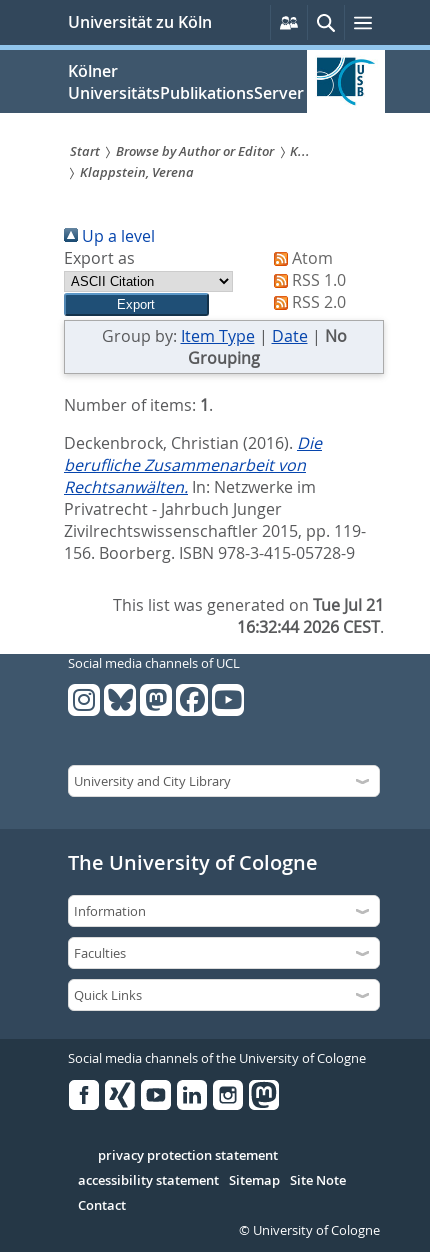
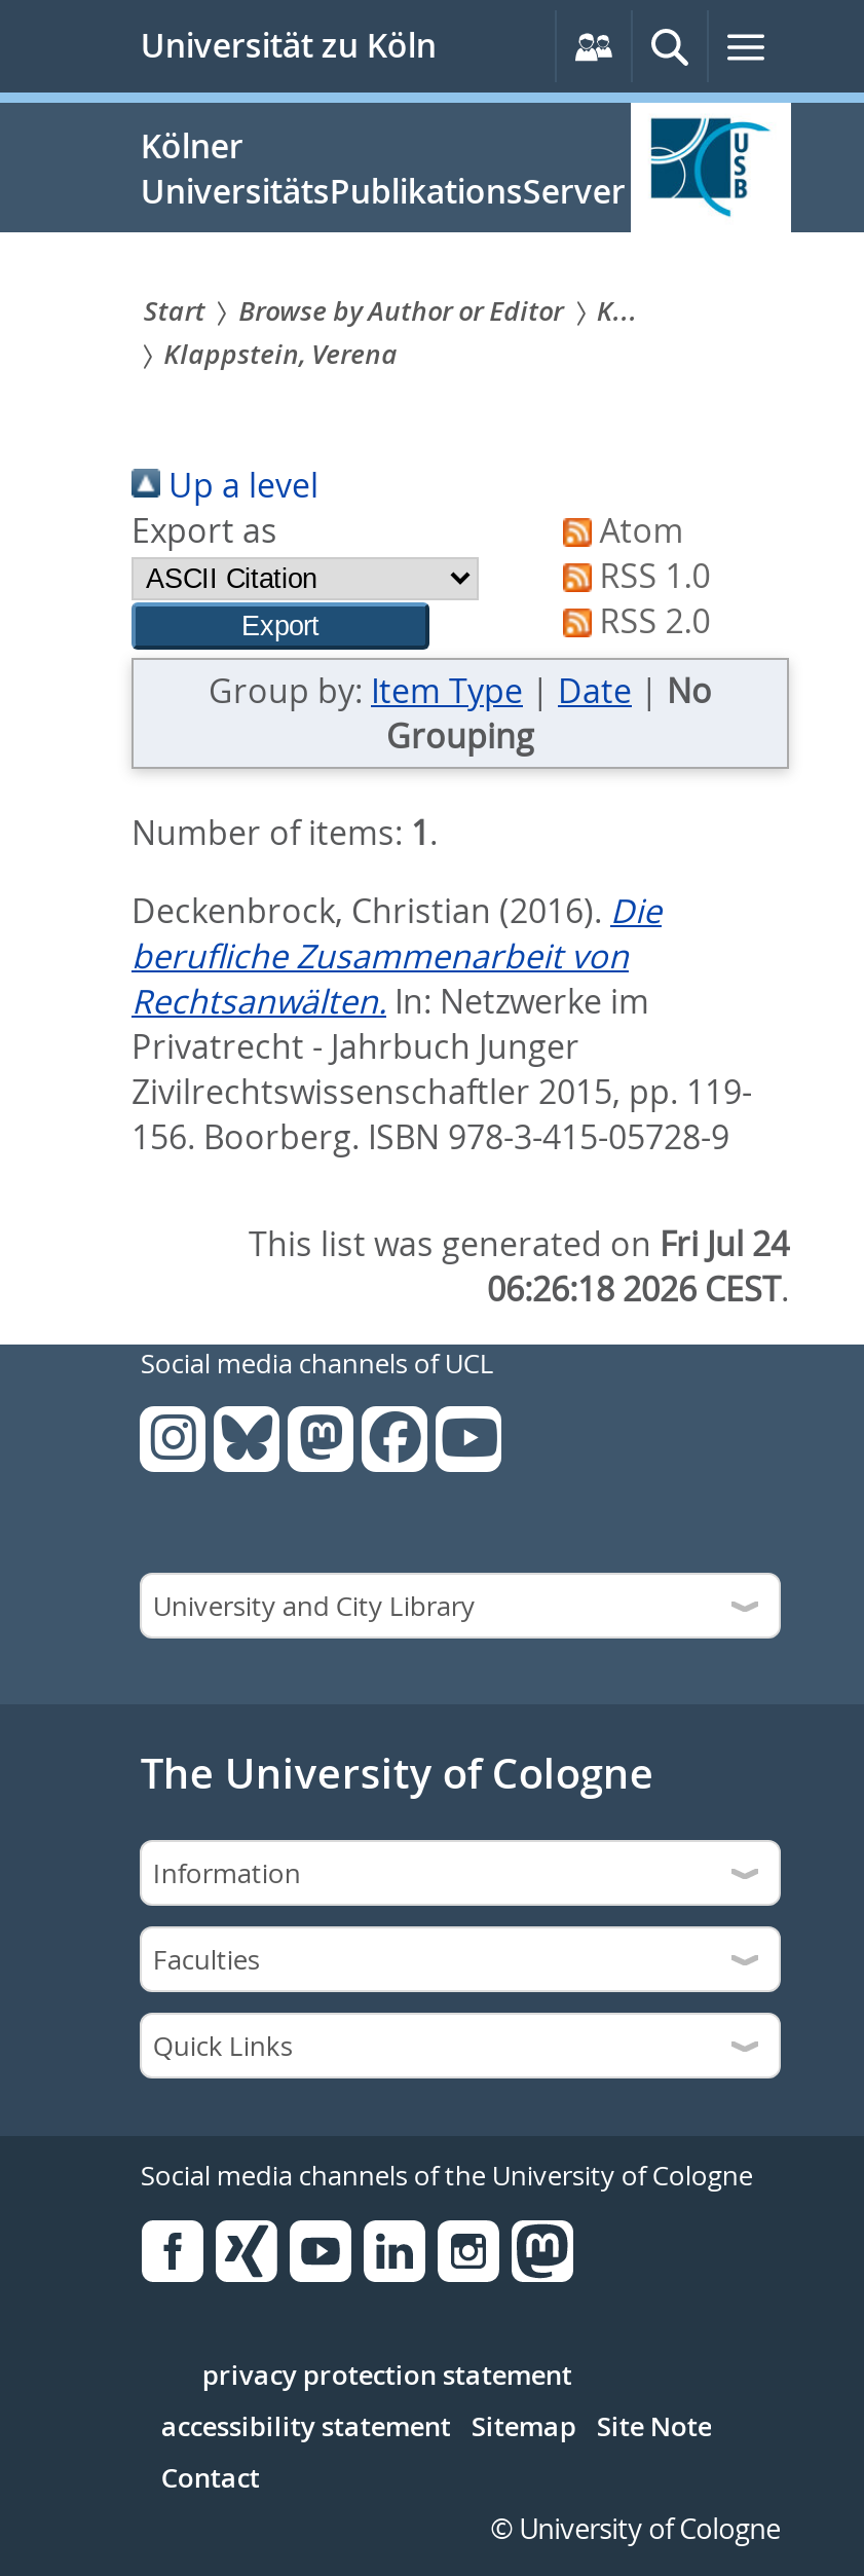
[113,594,384,616] This list was generated on Tue Jul 21 -> [249,1221,789,1266] This list was generated on Fri Jul 24
[237,616,384,638] 16:32:44 2026 CEST. -> [487,1266,789,1312] 06:26:18 2026 CEST.

